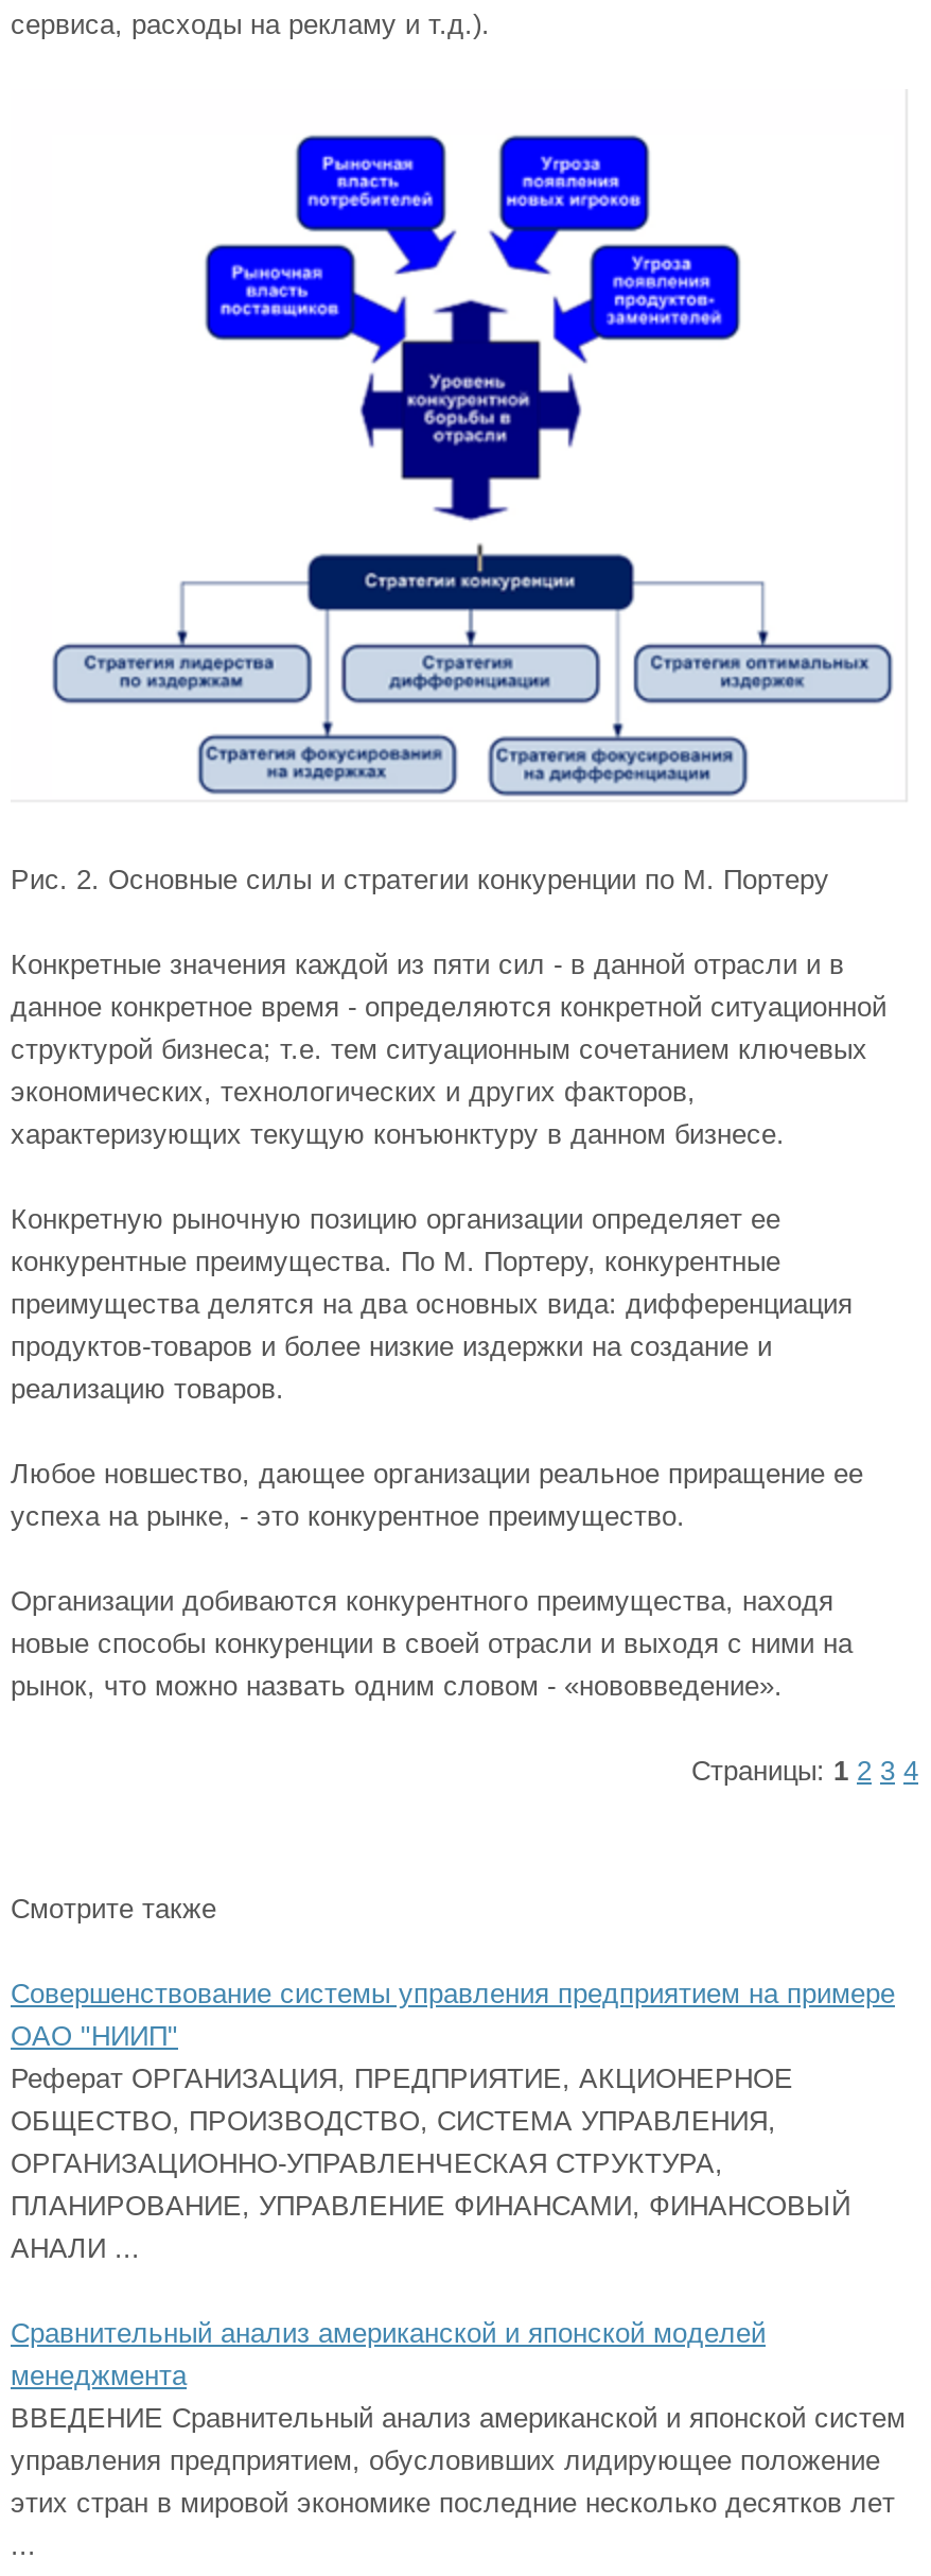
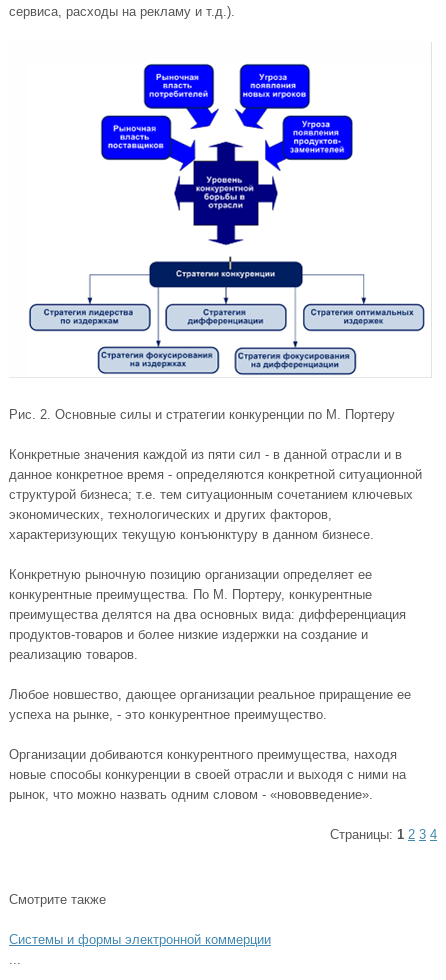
[11,1978,906,2519] Совершенствование системы управления предприятием на примере | ОАО "НИИП" | Реферат ОРГАНИЗАЦИЯ, ПРЕДПРИЯТИЕ, АКЦИОНЕРНОЕ | ОБЩЕСТВО, ПРОИЗВОДСТВО, СИСТЕМА УПРАВЛЕНИЯ, | ОРГАНИЗАЦИОННО-УПРАВЛЕНЧЕСКАЯ СТРУКТУРА, | ПЛАНИРОВАНИЕ, УПРАВЛЕНИЕ ФИНАНСАМИ, ФИНАНСОВЫЙ | АНАЛИ ... | Сравнительный анализ американской и японской моделей | менеджмента | ВВЕДЕНИЕ Сравнительный анализ американской и японской систем | управления предприятием, обусловивших лидирующее положение | этих стран в мировой экономике последние несколько десятков лет -> [9,932,271,947] Системы и формы электронной коммерции

